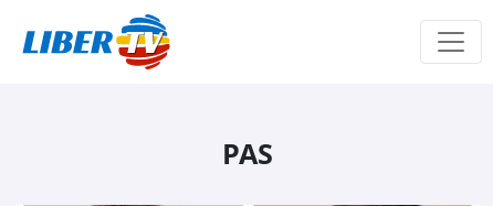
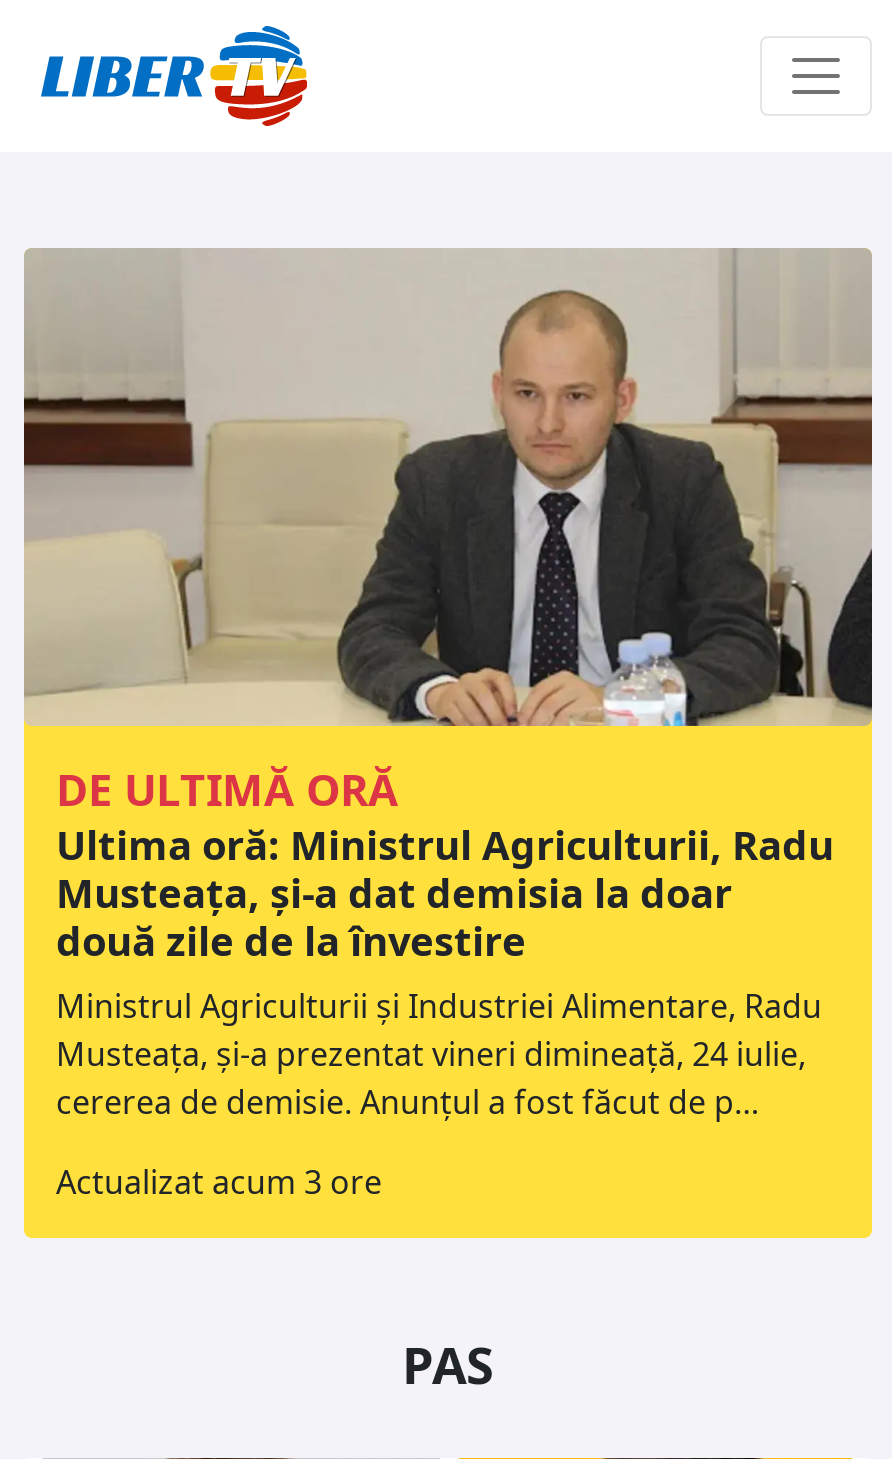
none -> [22,248,874,1242] [image] | DE ULTIMĂ ORĂ | Ultima oră: Ministrul Agriculturii, Radu | Musteața, și-a dat demisia la doar | două zile de la învestire | Ministrul Agriculturii și Industriei Alimentare, Radu | Musteața, și-a prezentat vineri dimineață, 24 iulie, | cererea de demisie. Anunțul a fost făcut de p… | Actualizat acum 3 ore

